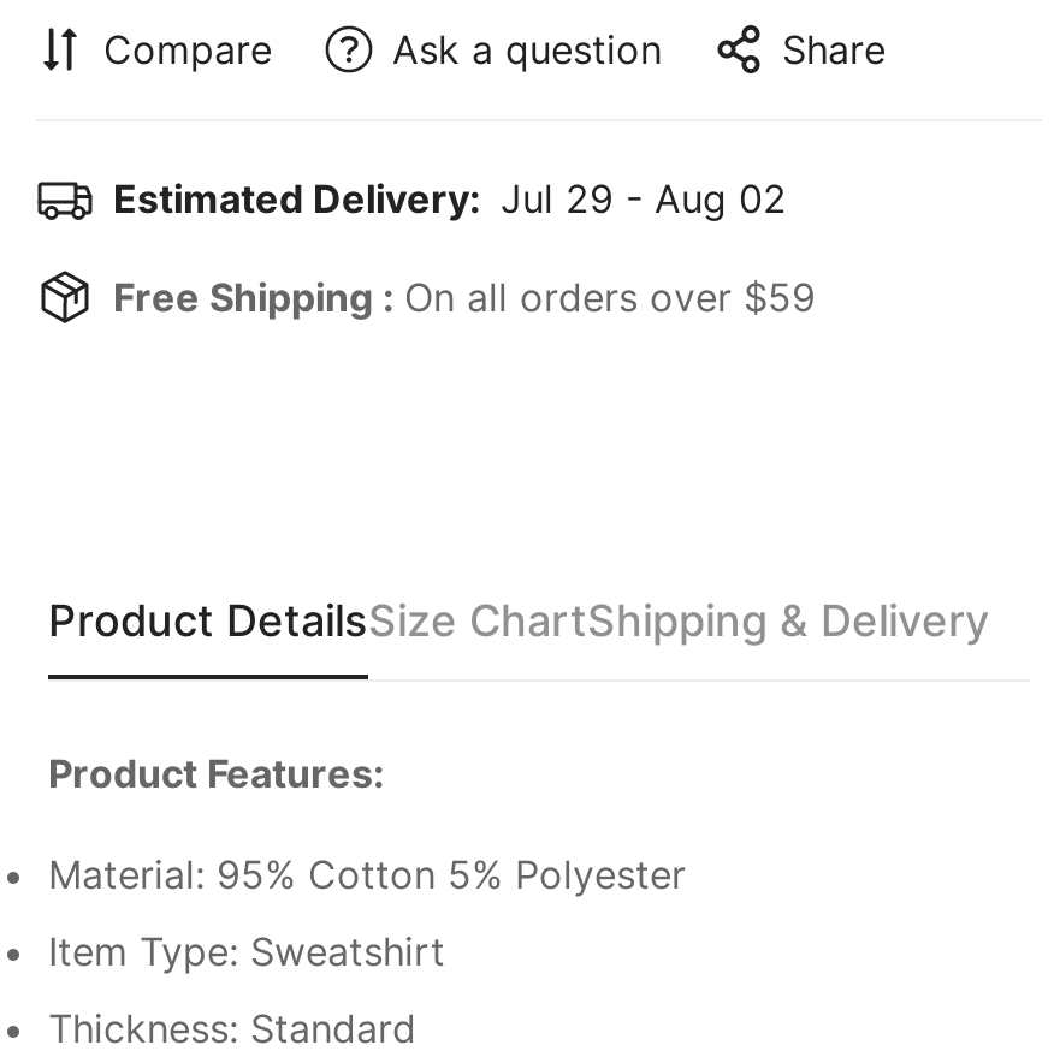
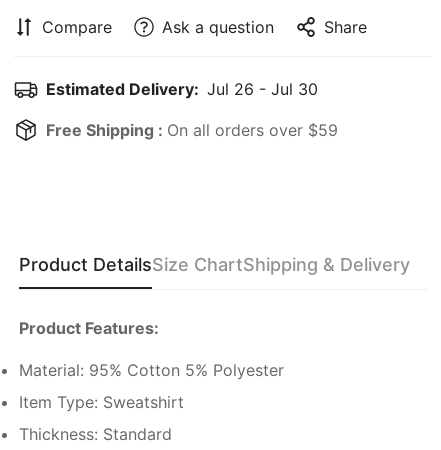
[113,174,787,222] Estimated Delivery: Jul 29 - Aug 02 -> [46,79,318,99] Estimated Delivery: Jul 26 - Jul 30

